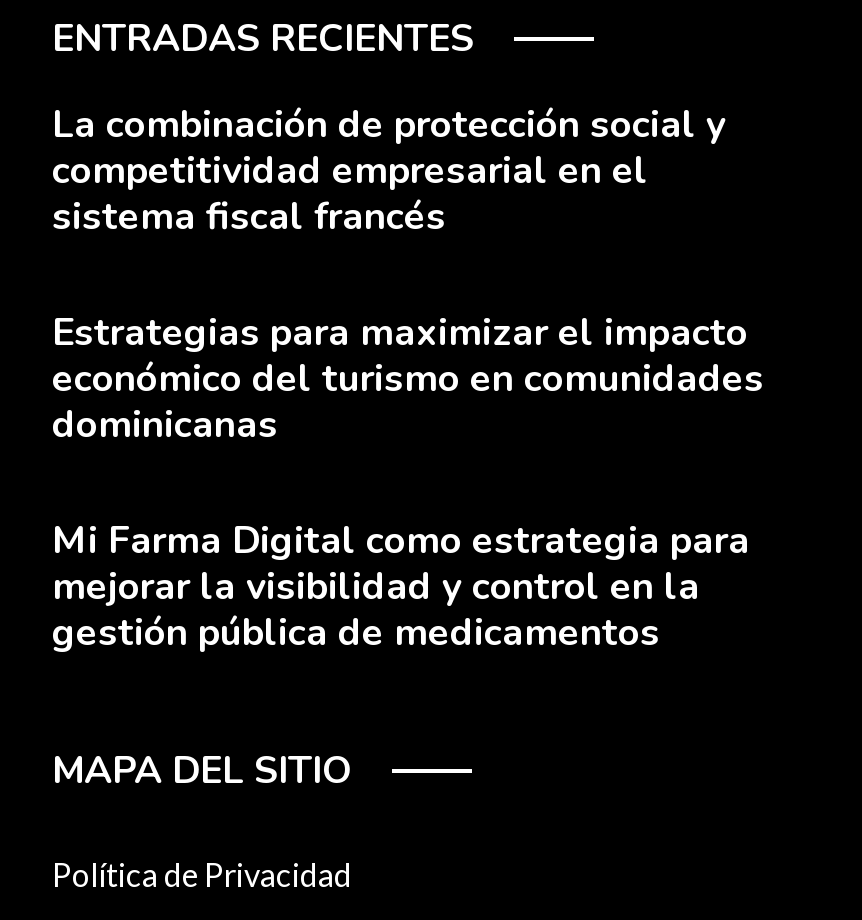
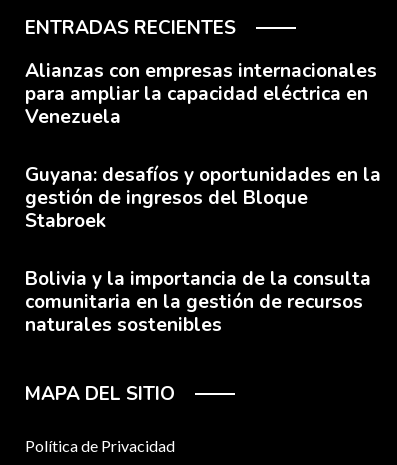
[52,98,726,242] La combinación de protección social y | competitividad empresarial en el | sistema fiscal francés -> [25,58,377,130] Alianzas con empresas internacionales | para ampliar la capacidad eléctrica en | Venezuela
[52,306,764,450] Estrategias para maximizar el impacto | económico del turismo en comunidades | dominicanas -> [25,162,381,234] Guyana: desafíos y oportunidades en la | gestión de ingresos del Bloque | Stabroek
[52,514,750,658] Mi Farma Digital como estrategia para | mejorar la visibilidad y control en la | gestión pública de medicamentos -> [25,266,371,338] Bolivia y la importancia de la consulta | comunitaria en la gestión de recursos | naturales sostenibles

